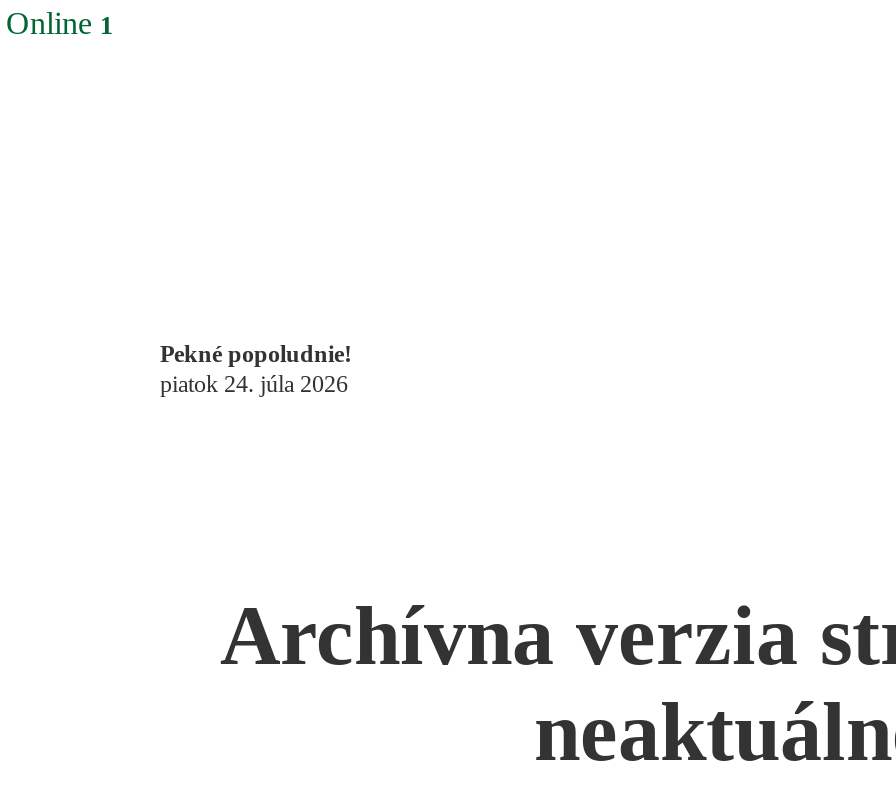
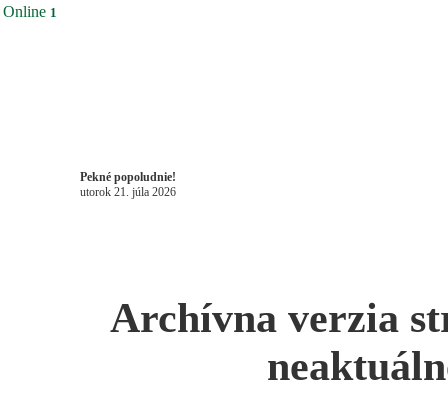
[160,370,348,398] piatok 24. júla 2026 -> [80,185,176,199] utorok 21. júla 2026

